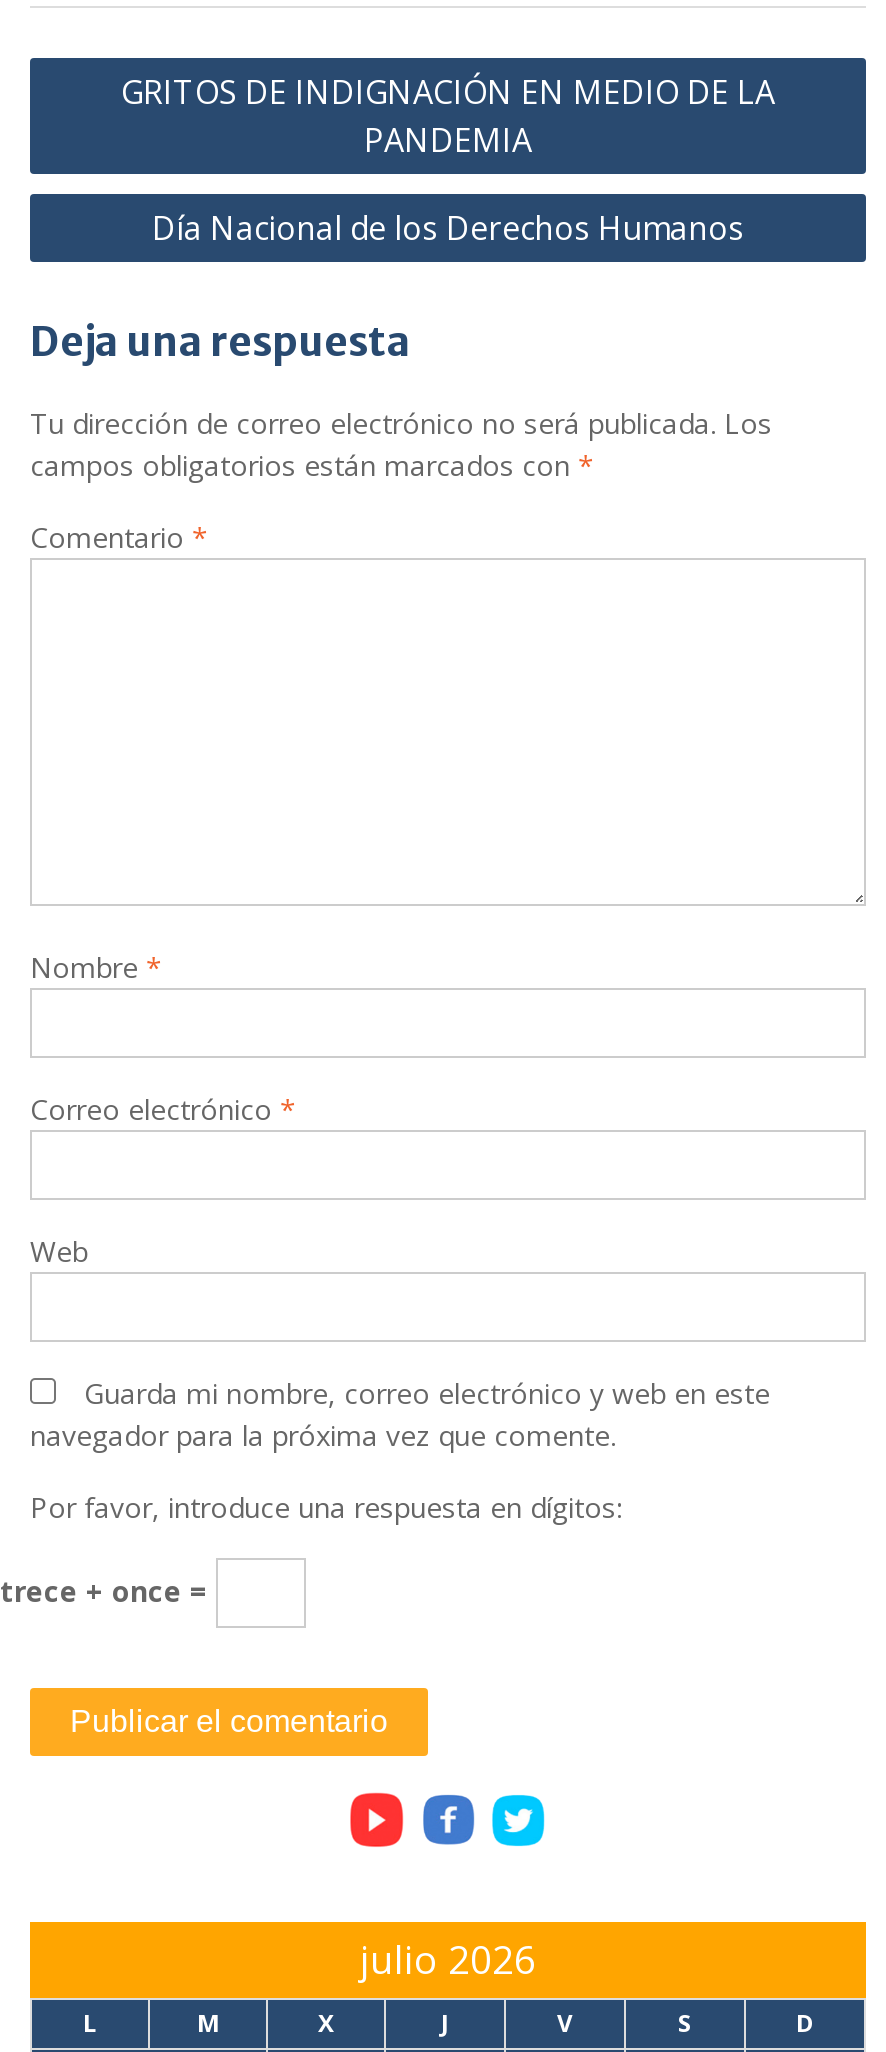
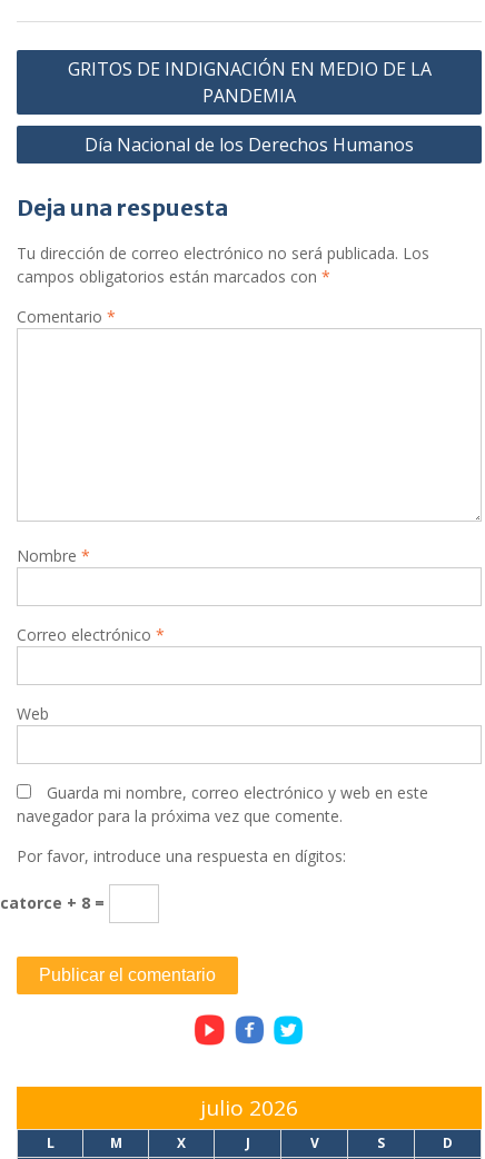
[0,1571,216,1609] trece + once = -> [0,891,109,913] catorce + 8 =

